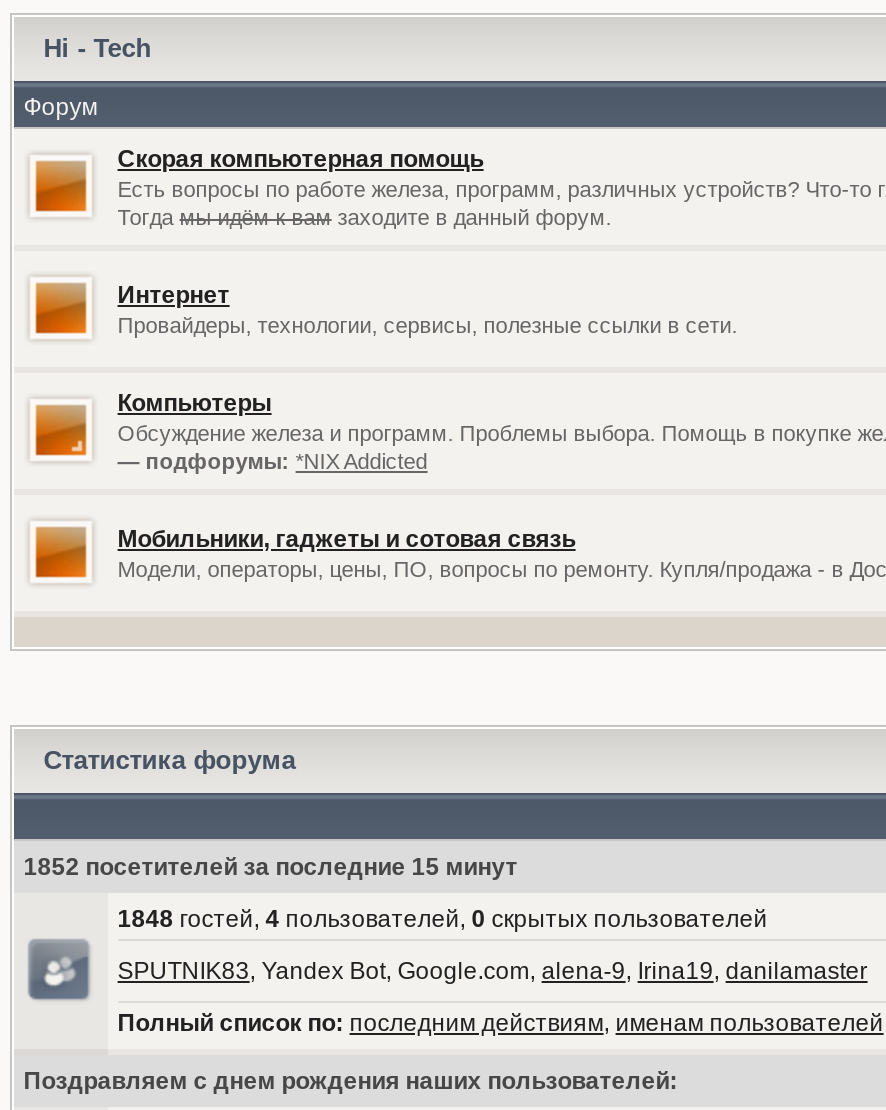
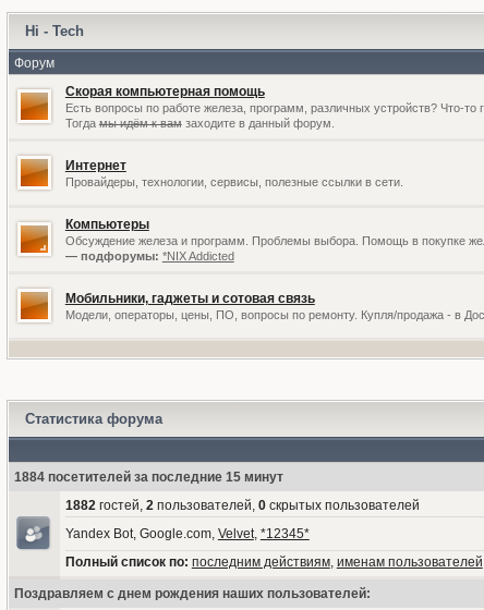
[24,853,518,881] 1852 посетителей за последние 15 минут -> [14,469,283,485] 1884 посетителей за последние 15 минут
[118,905,768,933] 1848 гостей, 4 пользователей, 0 скрытых пользователей -> [65,498,419,513] 1882 гостей, 2 пользователей, 0 скрытых пользователей
[118,957,868,985] SPUTNIK83, Yandex Bot, Google.com, alena-9, Irina19, danilamaster -> [65,526,309,541] Yandex Bot, Google.com, Velvet, *12345*

